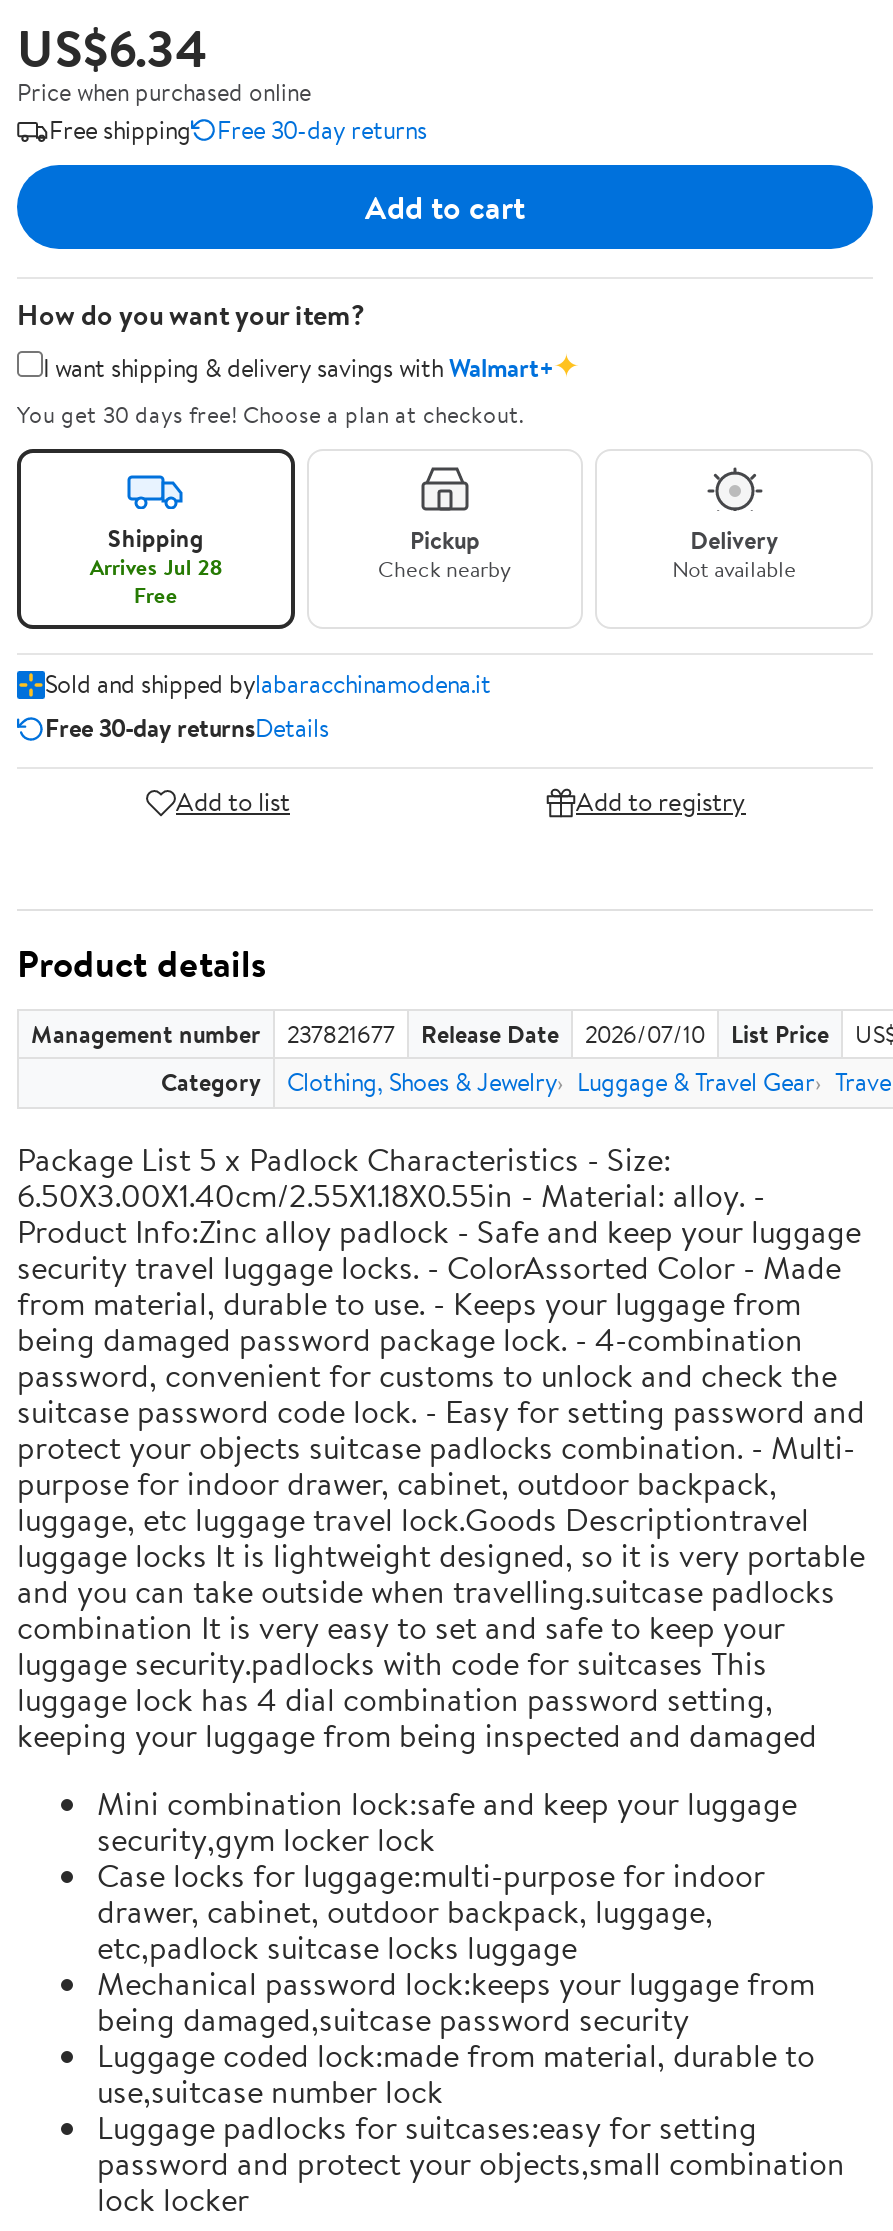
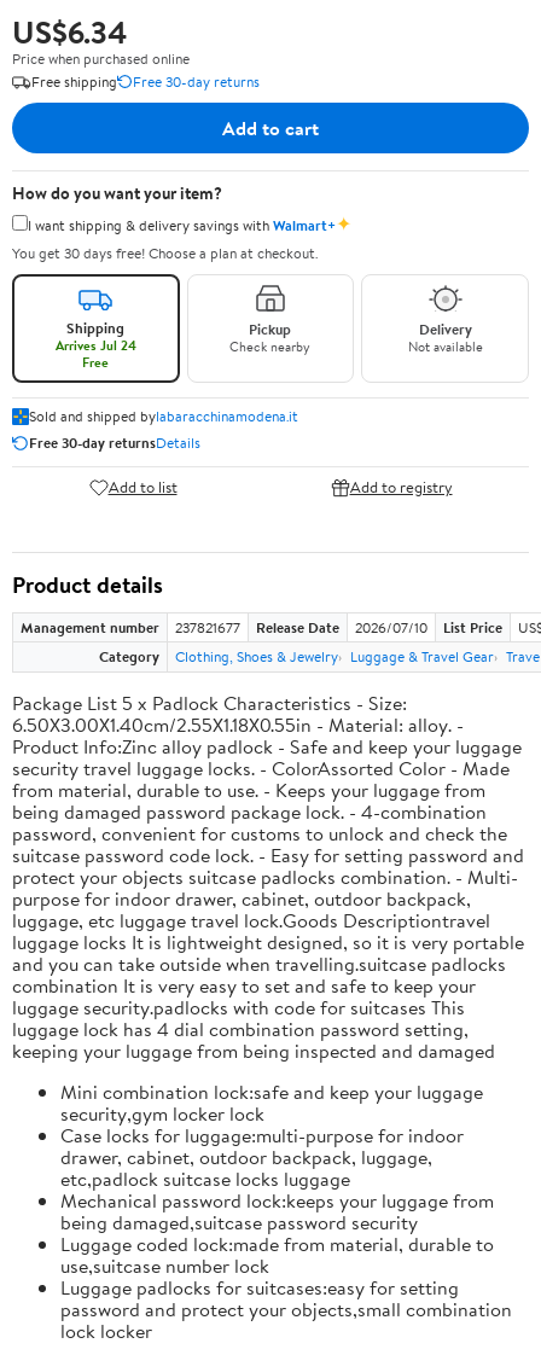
[90,551,222,583] Arrives Jul 28 -> [55,336,136,355] Arrives Jul 24

